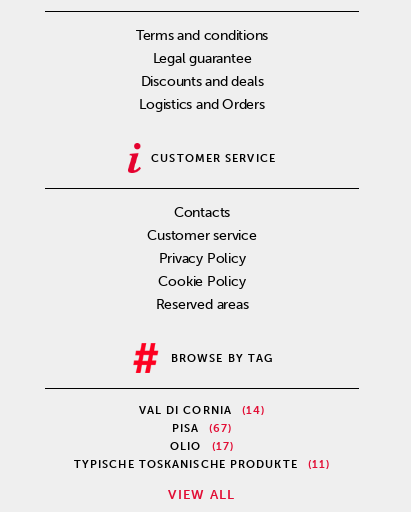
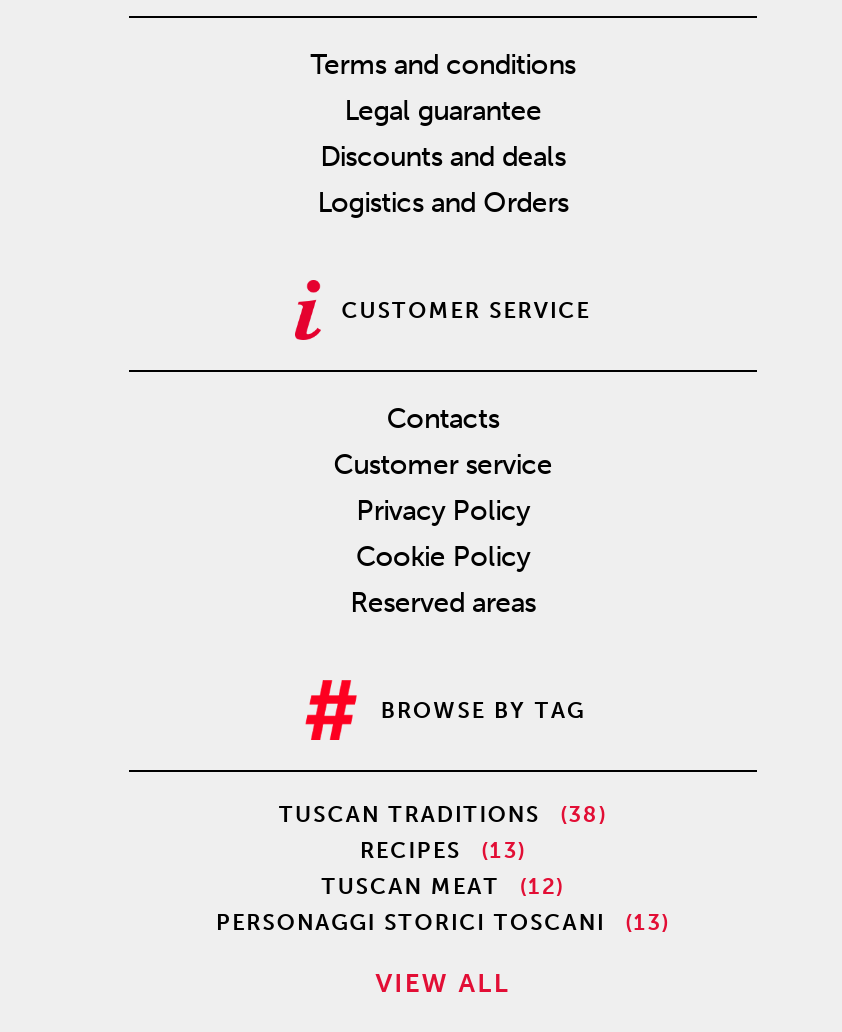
[74,404,330,471] VAL DI CORNIA | (14) | PISA | (67) | OLIO | (17) | TYPISCHE TOSKANISCHE PRODUKTE | (11) -> [216,801,670,935] TUSCAN TRADITIONS | (38) | RECIPES | (13) | TUSCAN MEAT | (12) | PERSONAGGI STORICI TOSCANI | (13)

